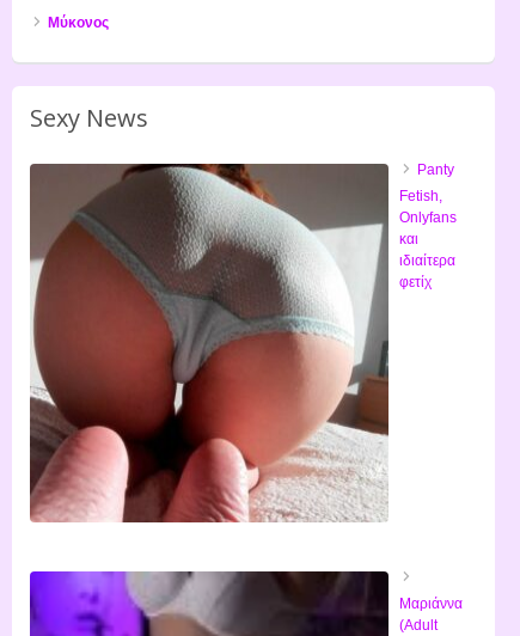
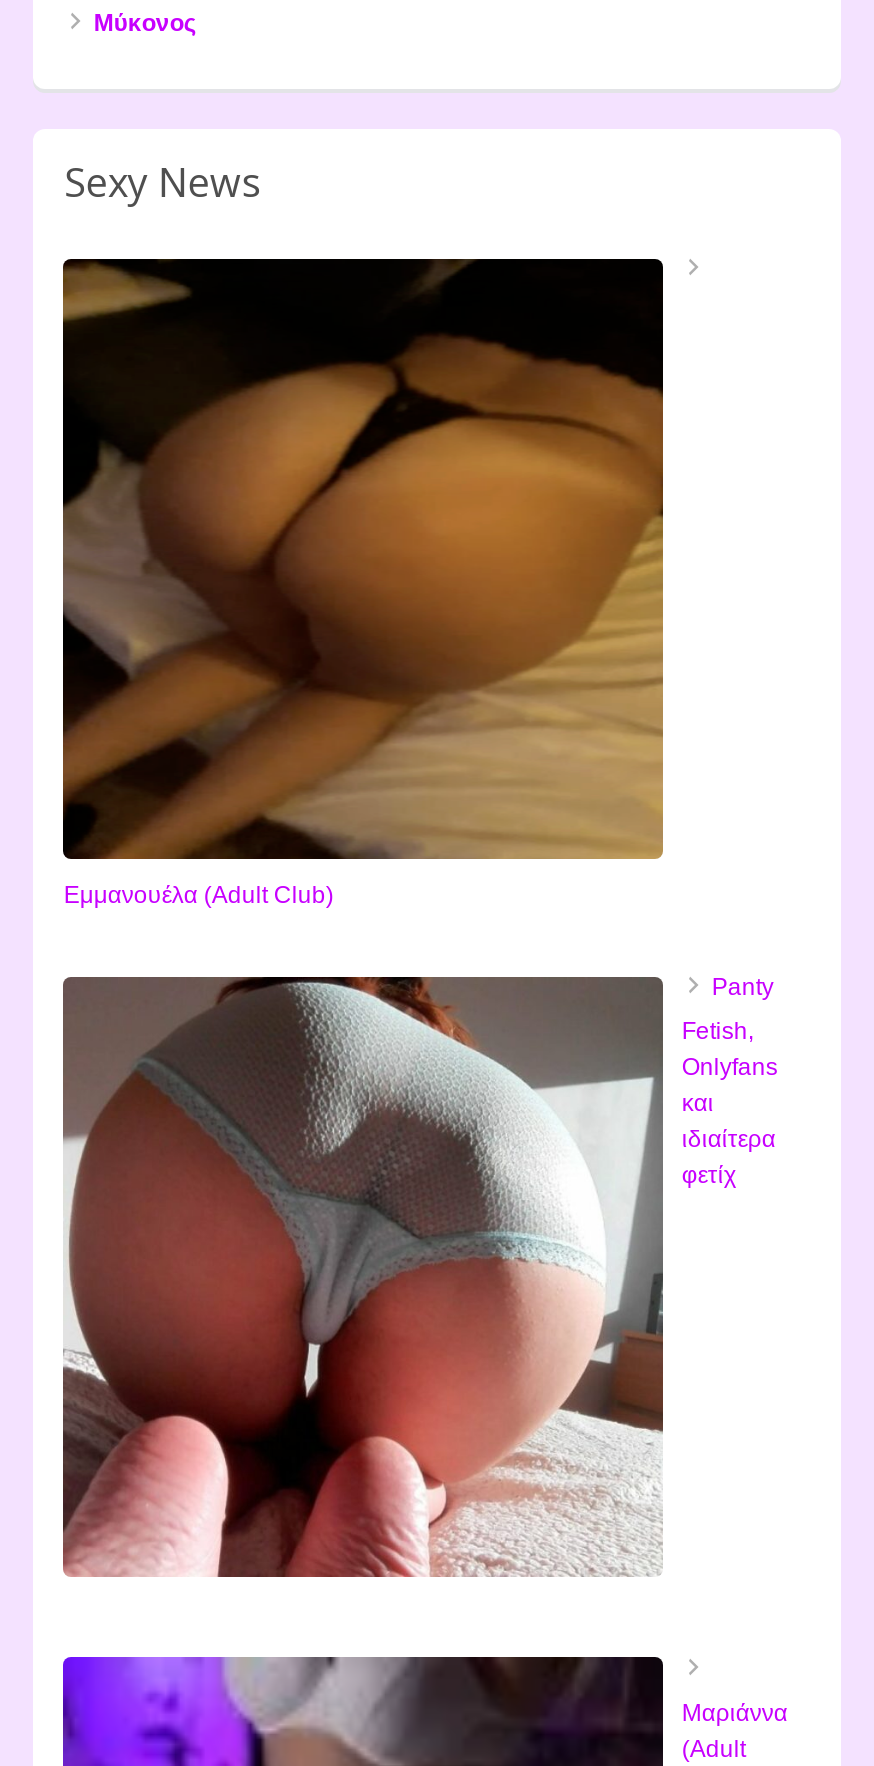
none -> [61,259,665,909] [image] | Εμμανουέλα (Adult Club)

